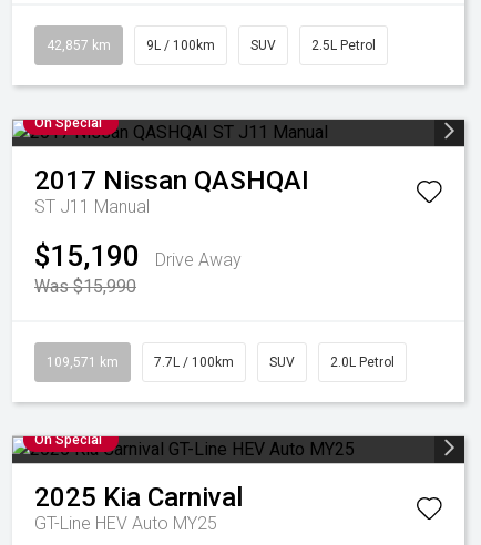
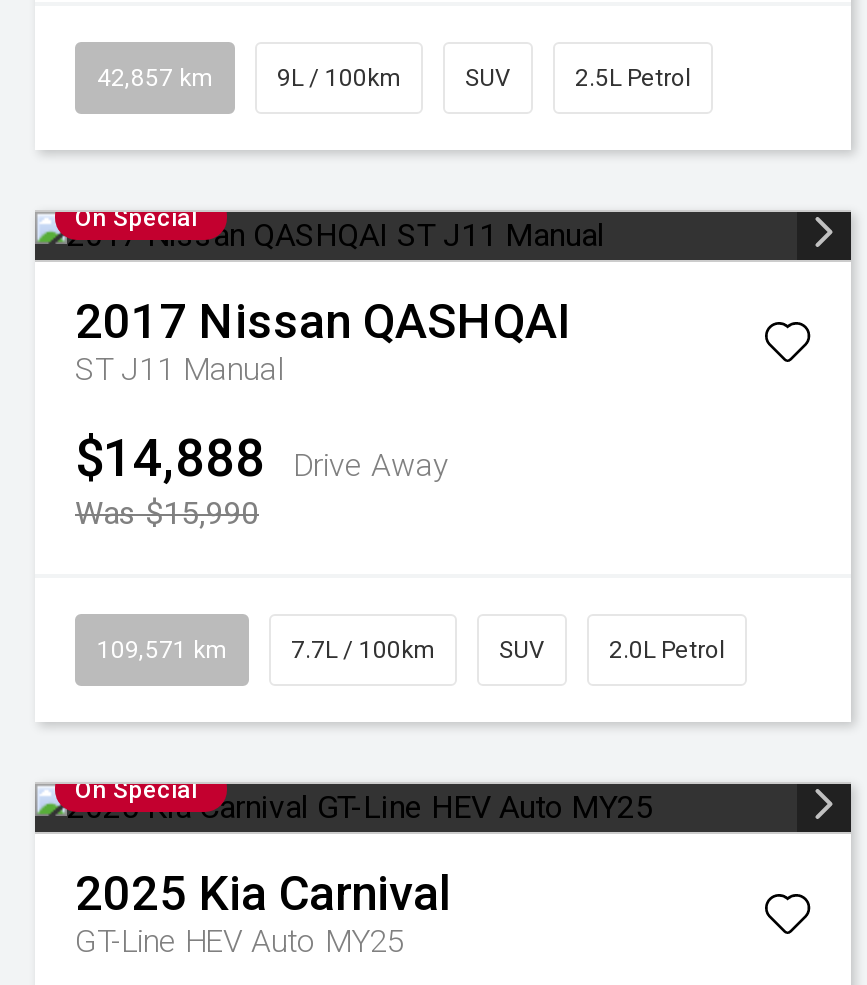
[34,240,242,273] $15,190 Drive Away -> [75,429,449,489] $14,888 Drive Away

